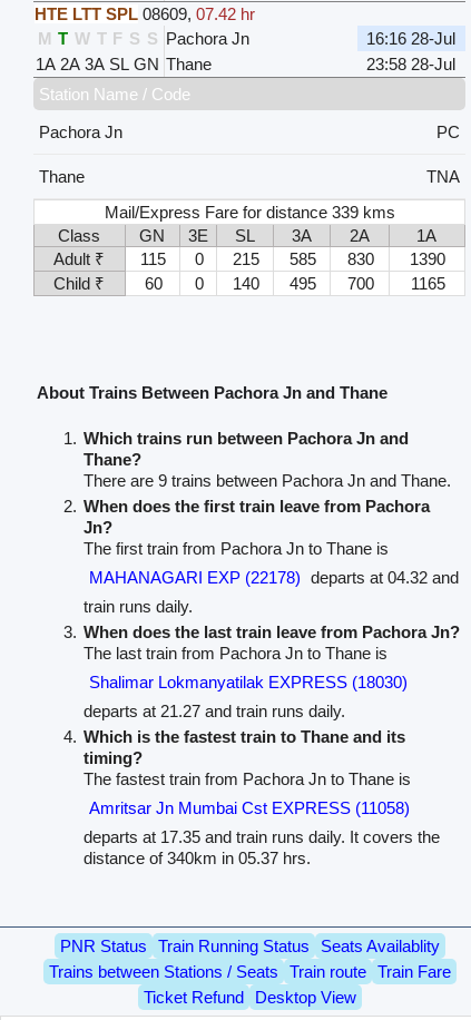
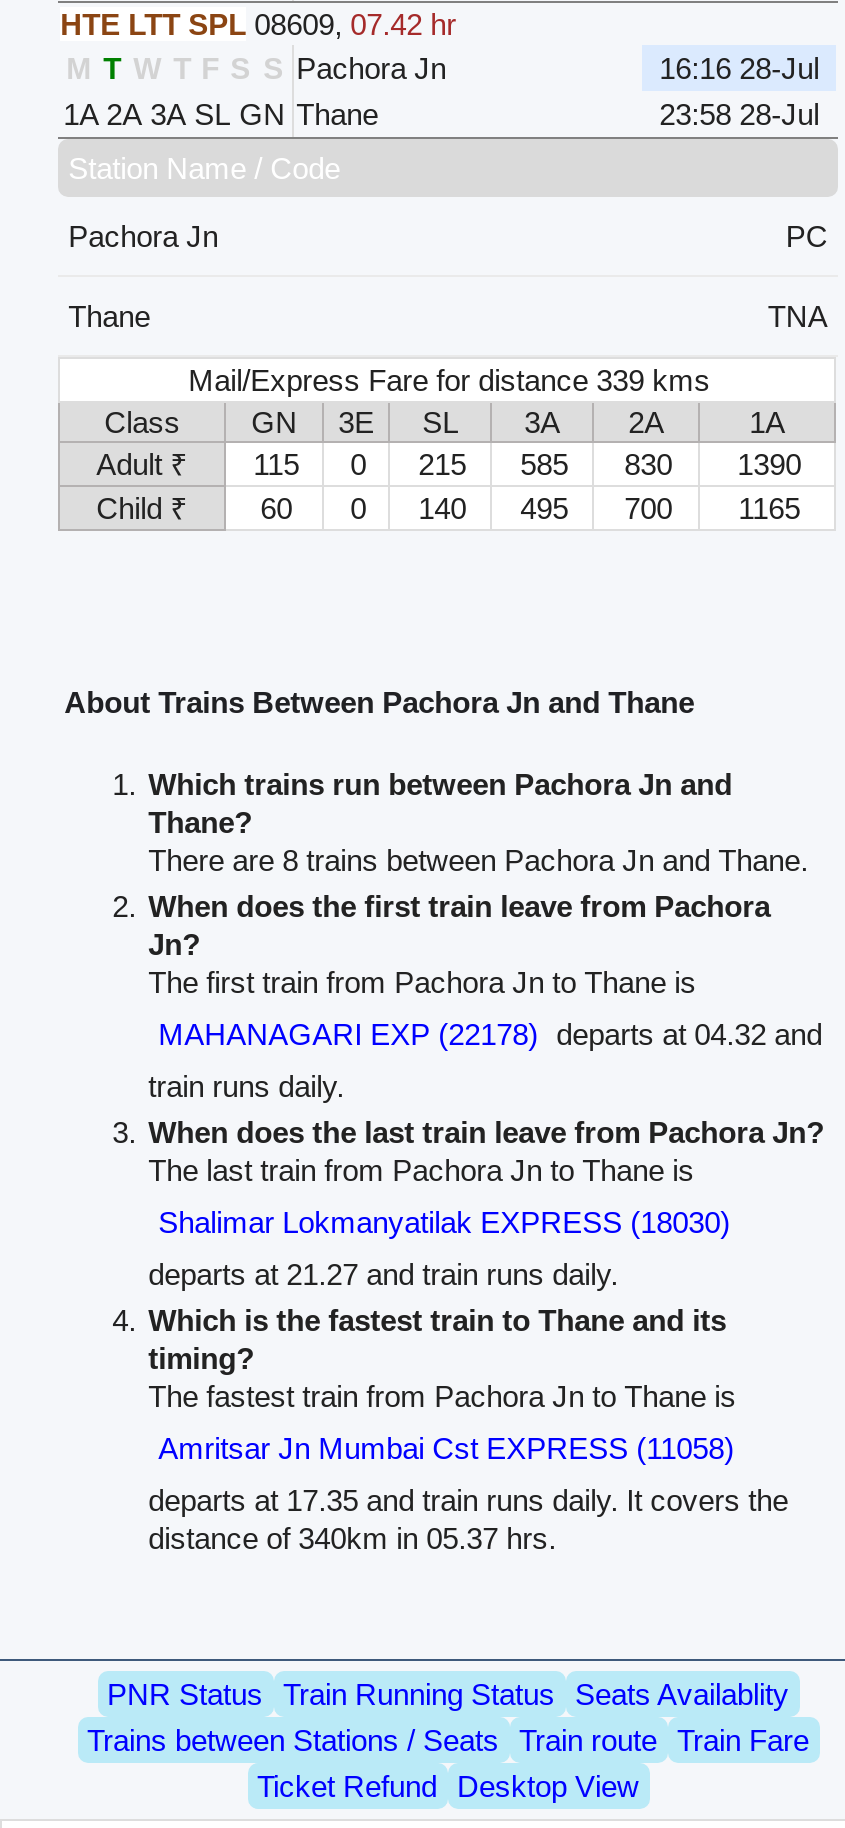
[83,471,451,490] There are 9 trains between Pachora Jn and Thane. -> [148,843,808,877] There are 8 trains between Pachora Jn and Thane.

